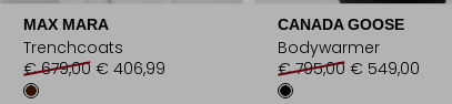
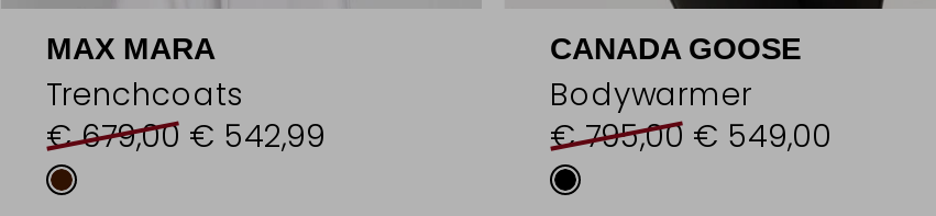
[23,57,165,79] € 679,00 € 406,99 -> [46,113,326,157] € 679,00 € 542,99

